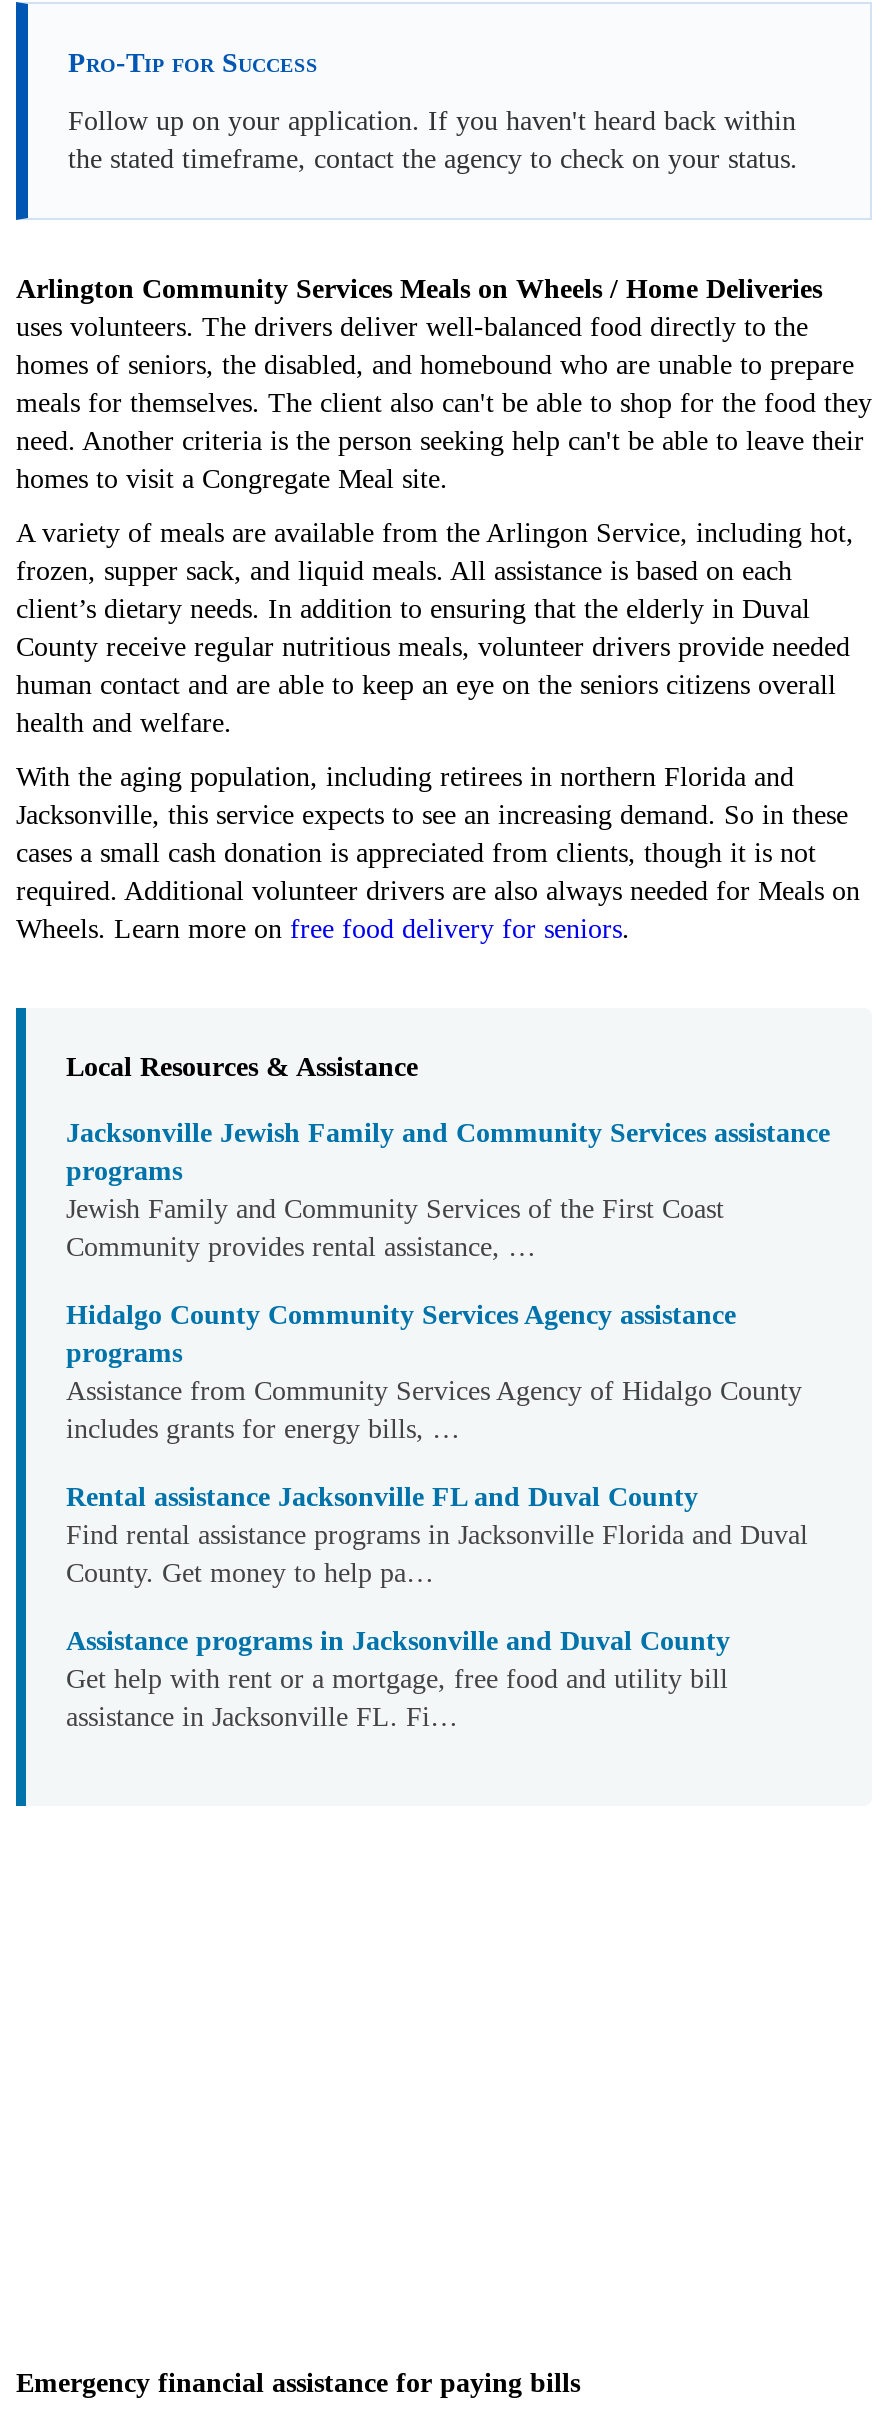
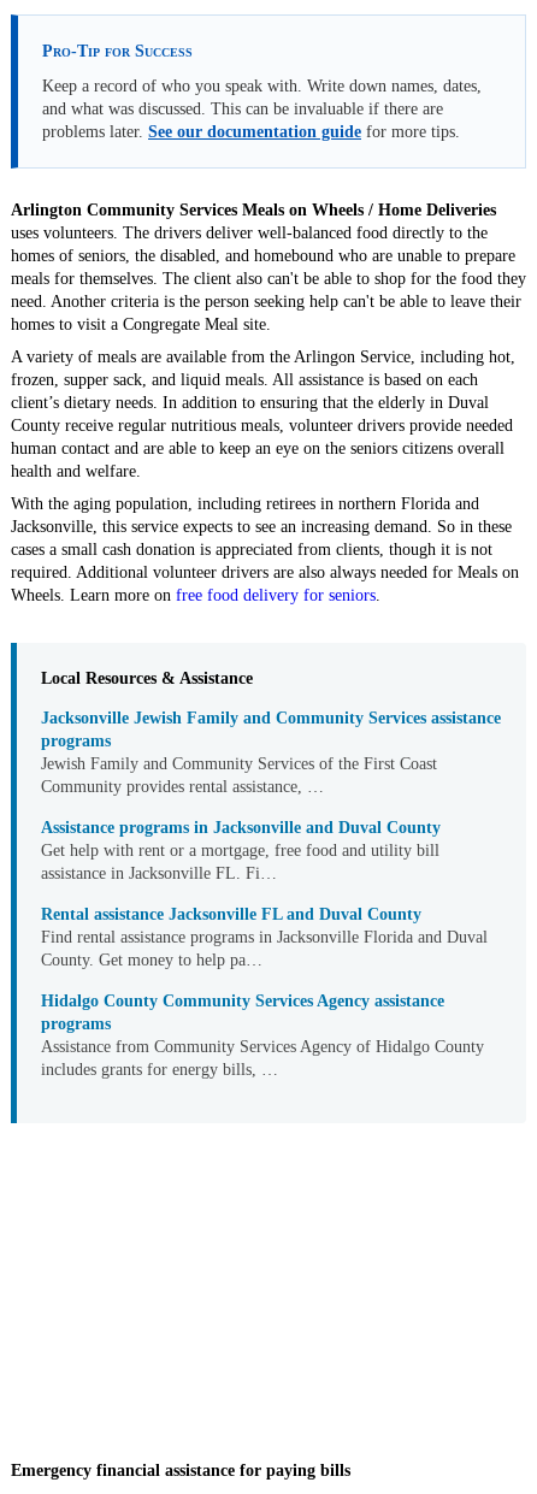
[68,106,798,174] Follow up on your application. If you haven't heard back within | the stated timeframe, contact the agency to check on your status. -> [42,77,482,141] Keep a record of who you speak with. Write down names, dates, | and what was discussed. This can be invaluable if there are | problems later. See our documentation guide for more tips.
moved [66,1300,802,1444] -> [41,992,484,1079]: Hidalgo County Community Services Agency assistance | programs | Assistance from Community Services Agency of Hidalgo County | includes grants for energy bills, …
moved [66,1482,808,1732] -> [41,819,488,969]: Assistance programs in Jacksonville and Duval County | Get help with rent or a mortgage, free food and utility bill | assistance in Jacksonville FL. Fi… | Rental assistance Jacksonville FL and Duval County | Find rental assistance programs in Jacksonville Florida and Duval | County. Get money to help pa…

